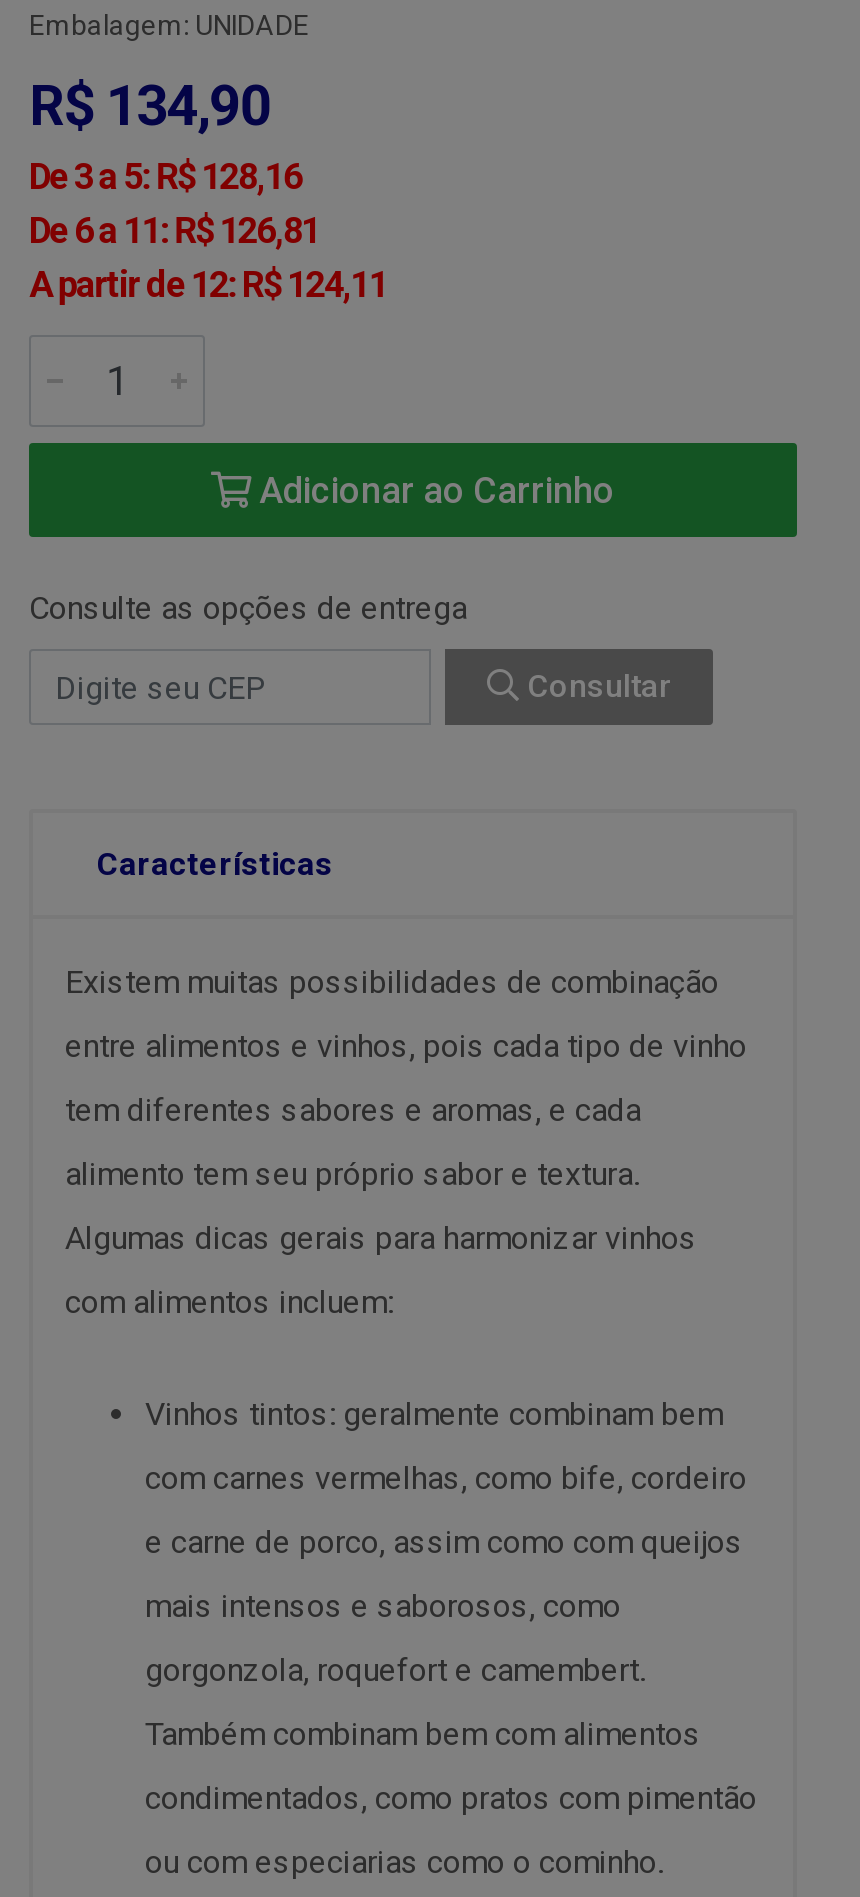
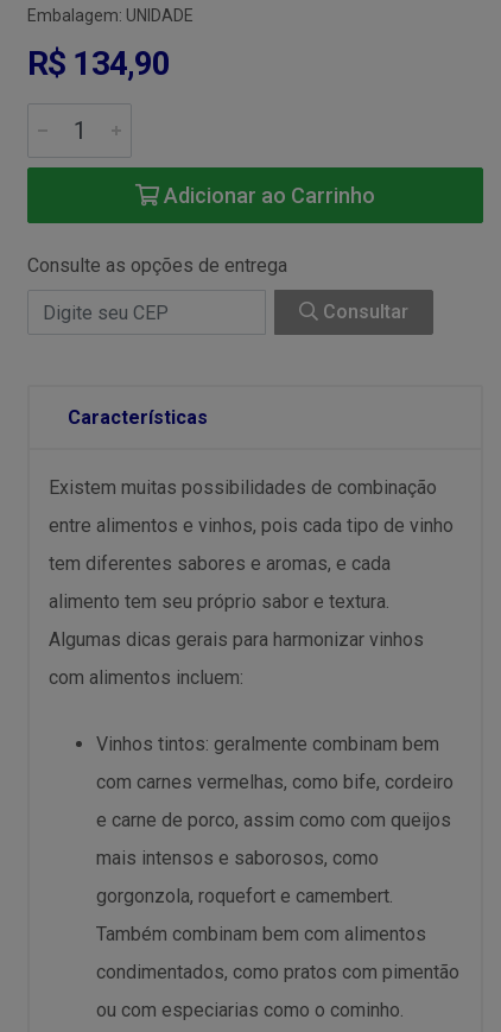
[29,155,387,305] De 3 a 5: R$ 128,16 | De 6 a 11: R$ 126,81 | A partir de 12: R$ 124,11 -> none

